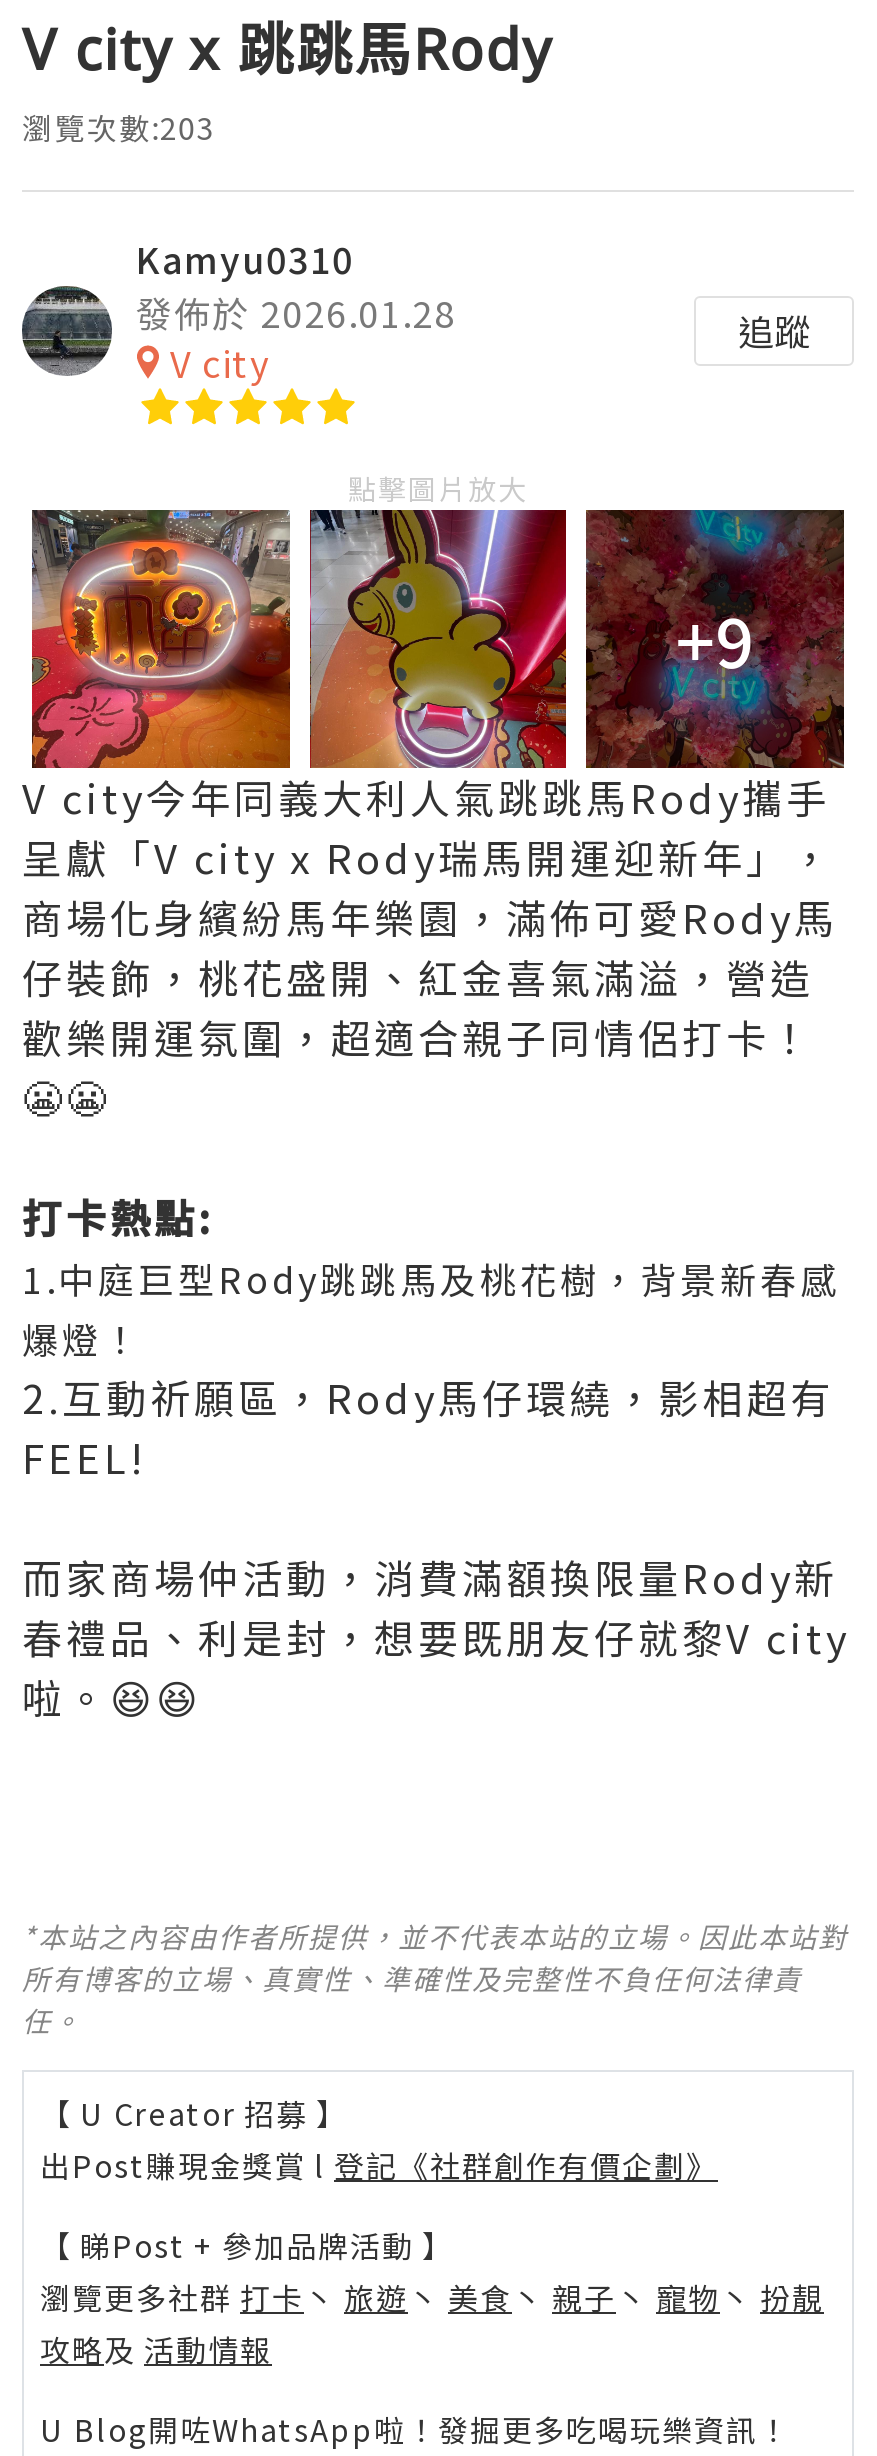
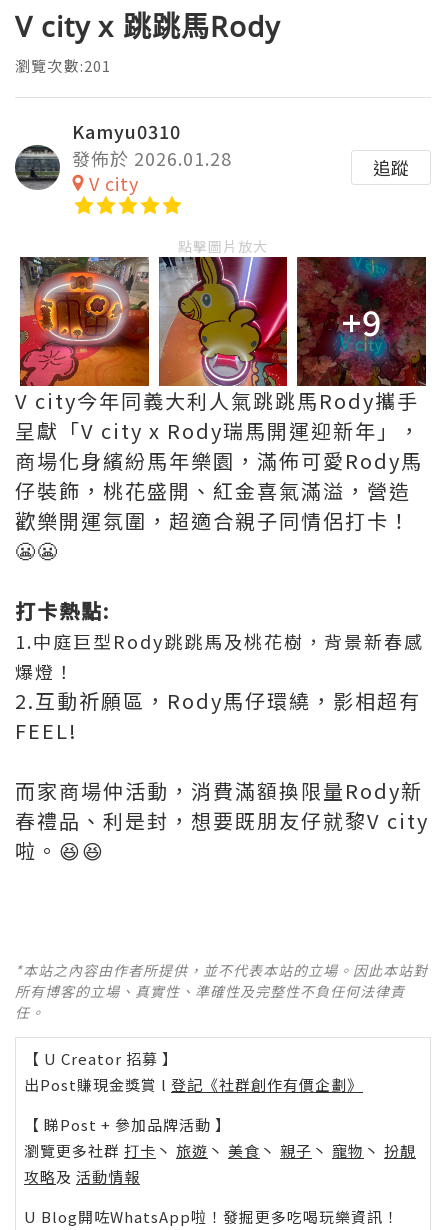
[22,106,215,148] 瀏覽次數:203 -> [15,55,112,76] 瀏覽次數:201

